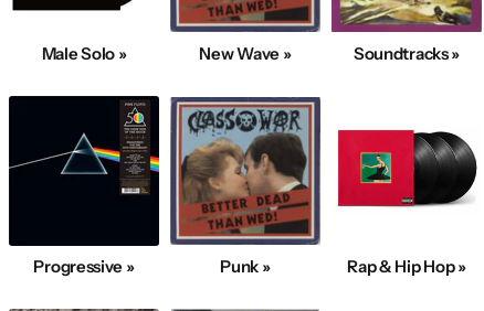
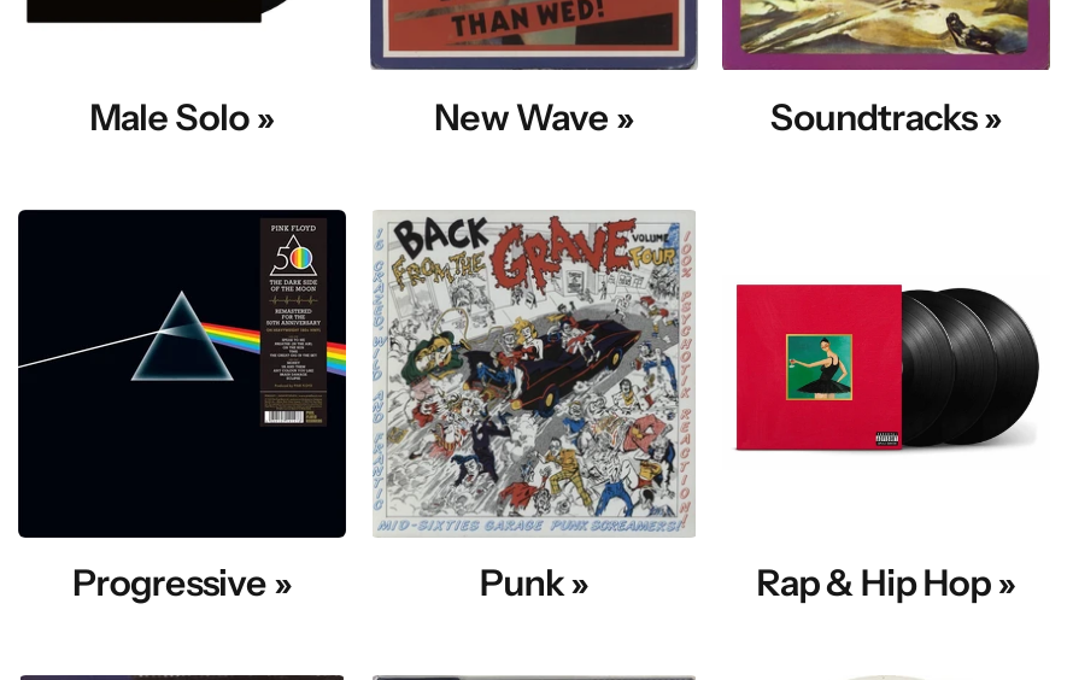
[169,97,322,245] [image] -> [370,215,698,533] [image]

